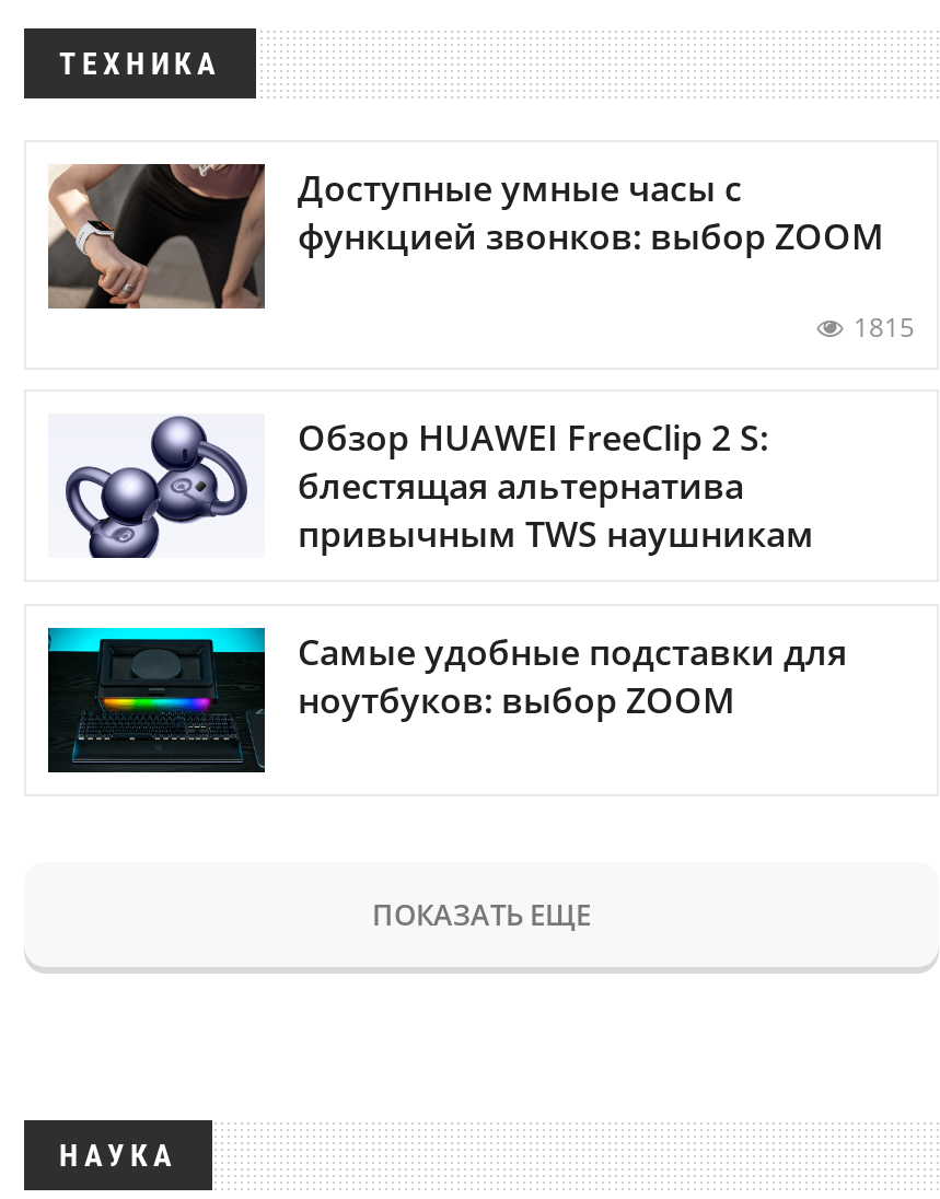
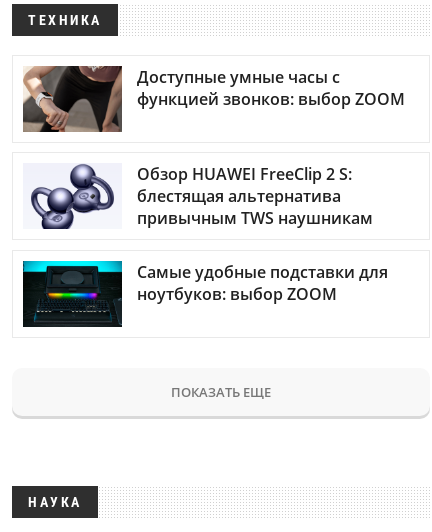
[854,309,915,346] 1815 -> none

